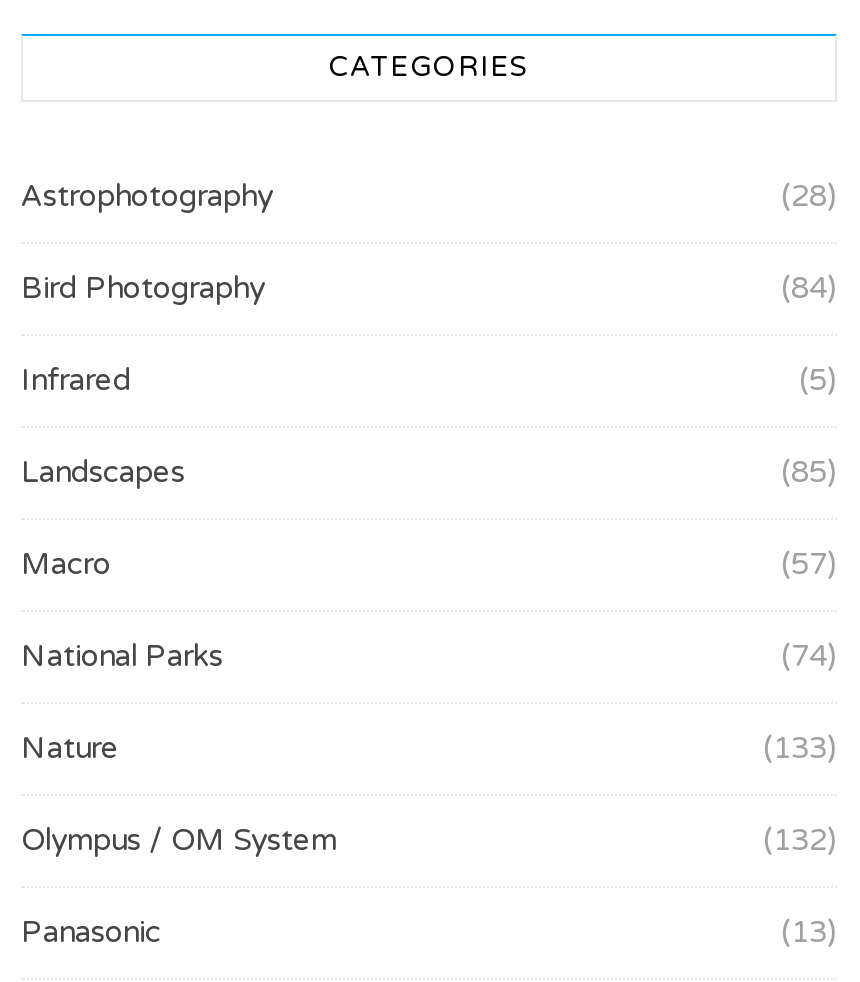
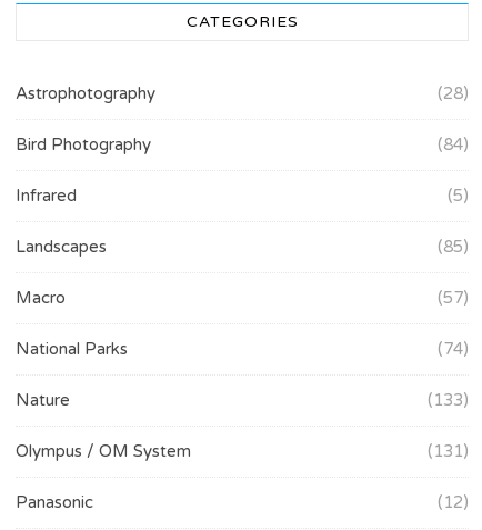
[763,822,837,858] (132) -> [428,441,469,461] (131)
[781,914,837,950] (13) -> [438,492,469,512] (12)

